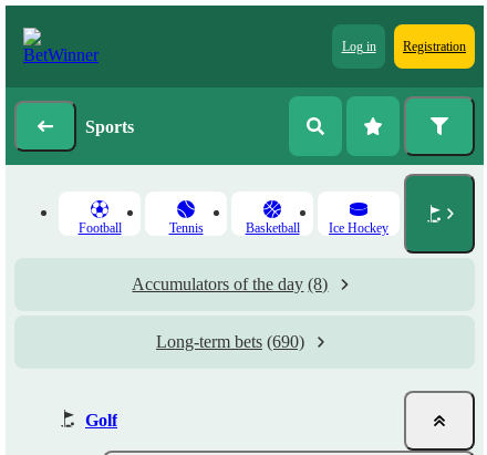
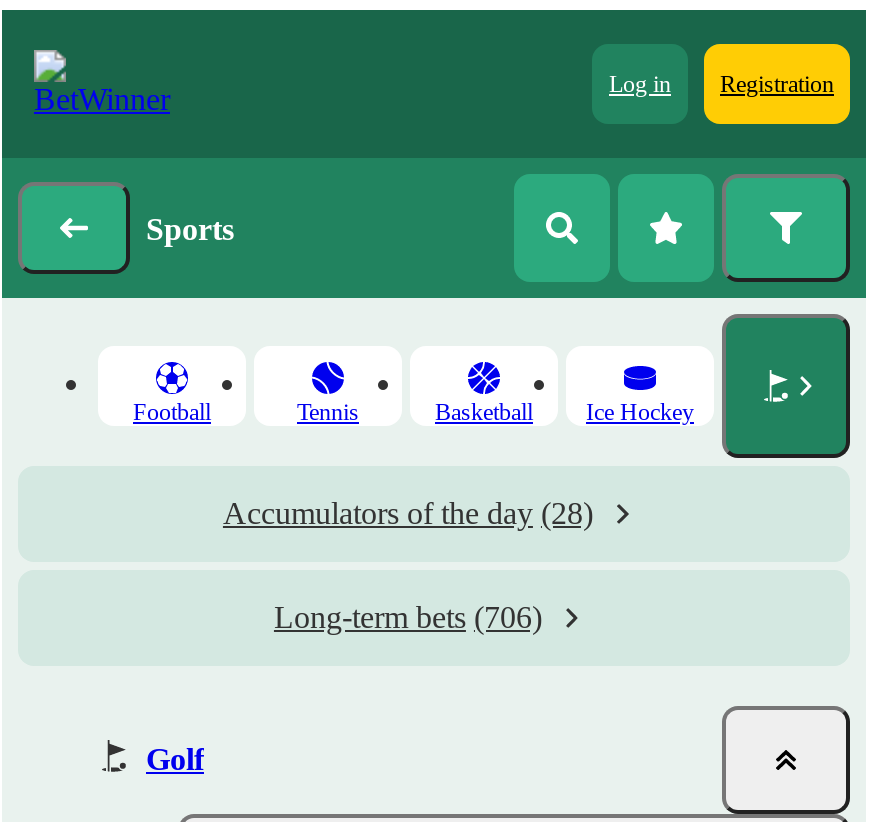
[132,275,328,293] Accumulators of the day (8) -> [223,496,593,530] Accumulators of the day (28)
[156,332,304,351] Long-term bets (690) -> [274,600,542,634] Long-term bets (706)

